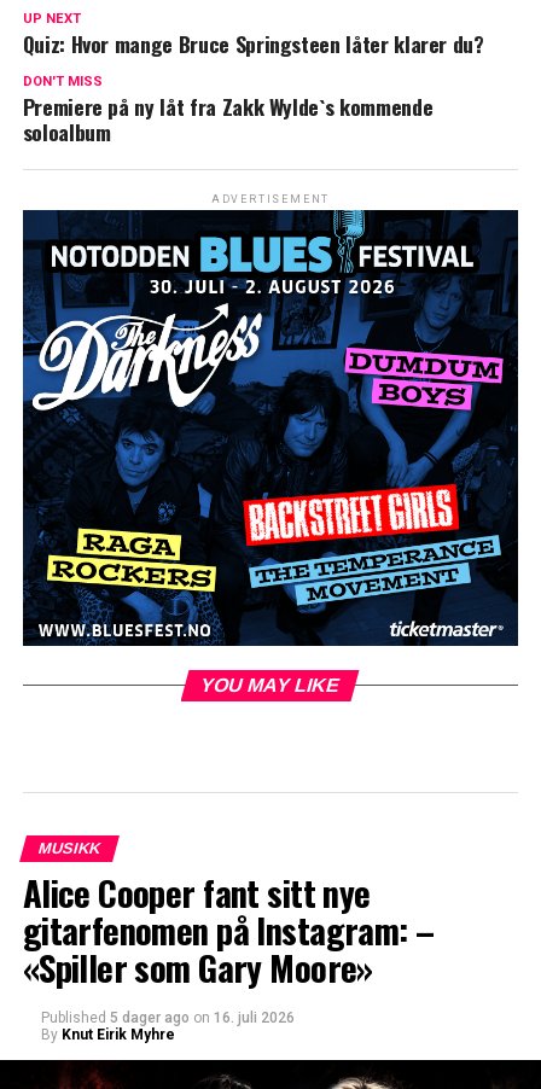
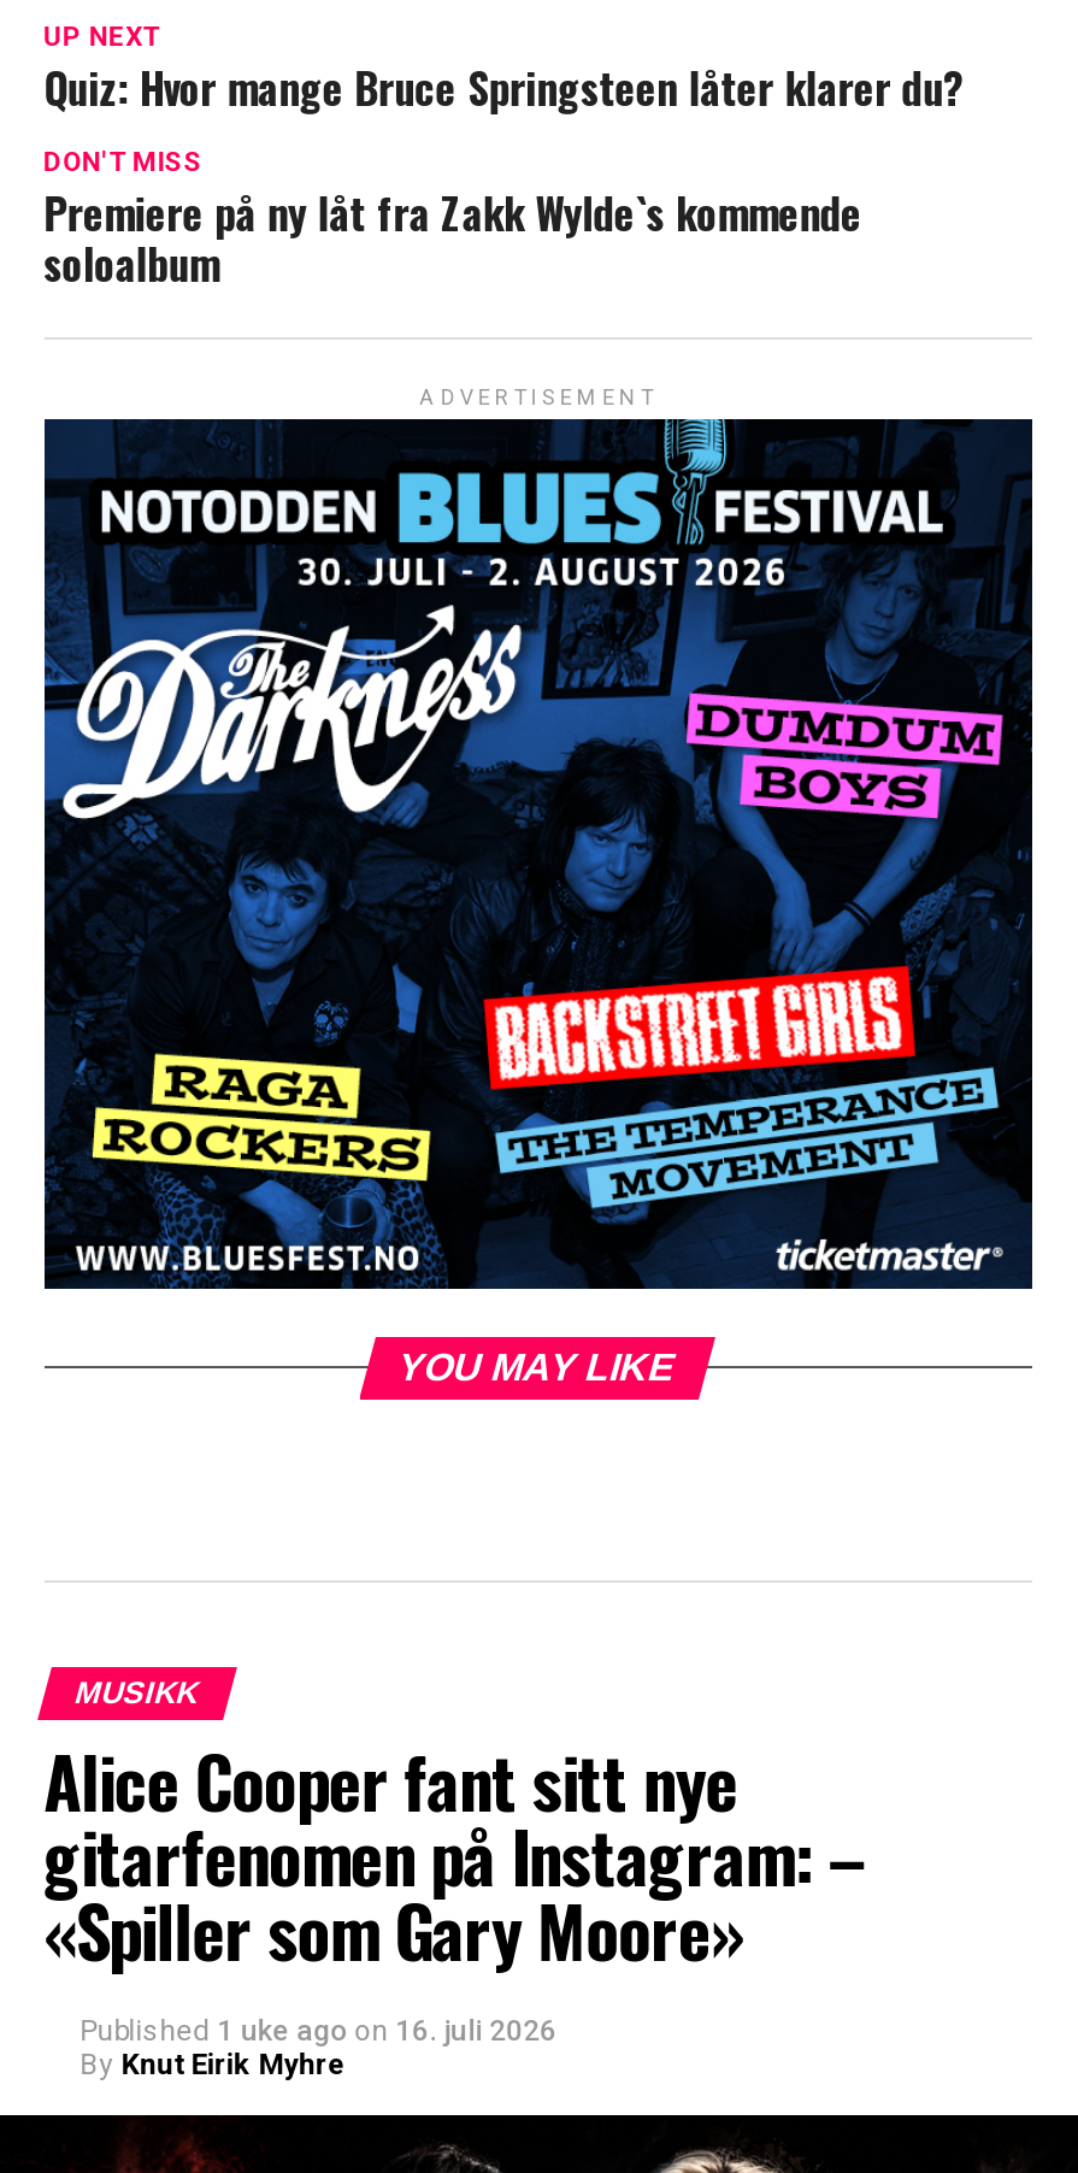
[41,1009,294,1026] Published 5 dager ago on 16. juli 2026 -> [80,2014,557,2047] Published 1 uke ago on 16. juli 2026

